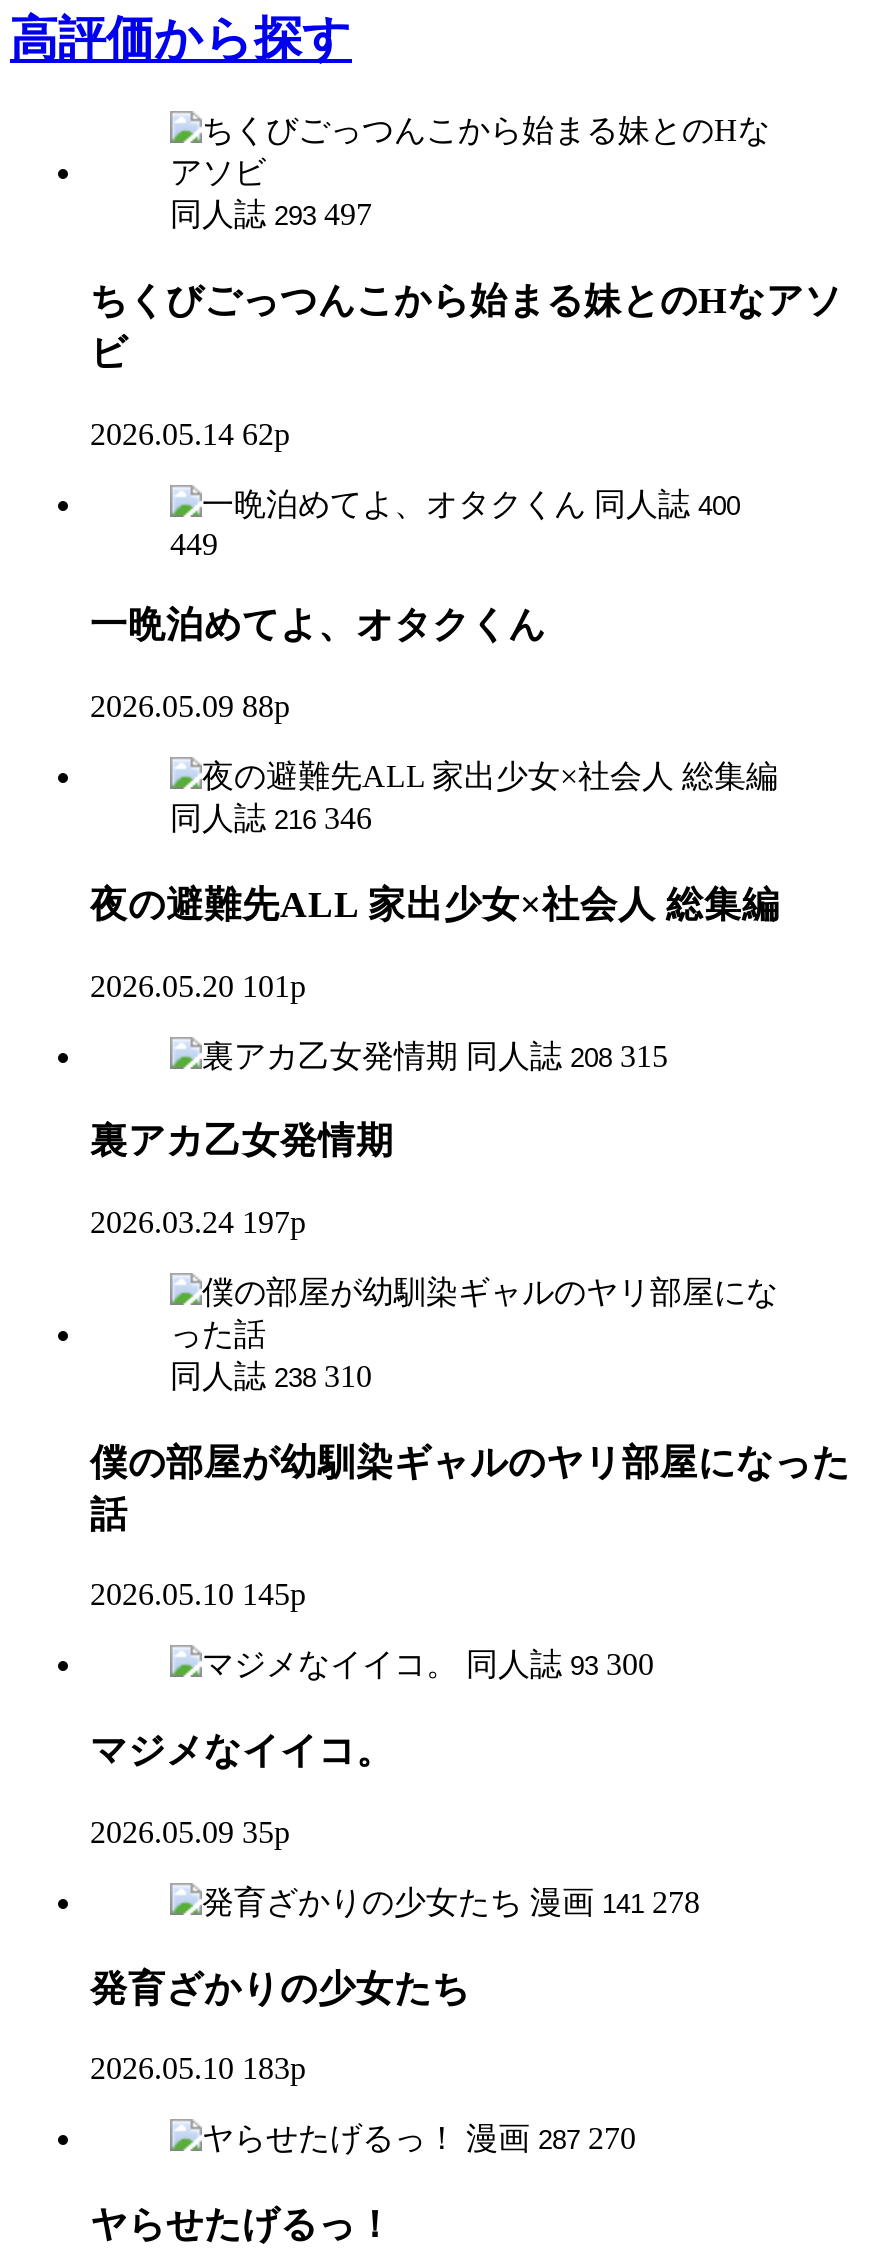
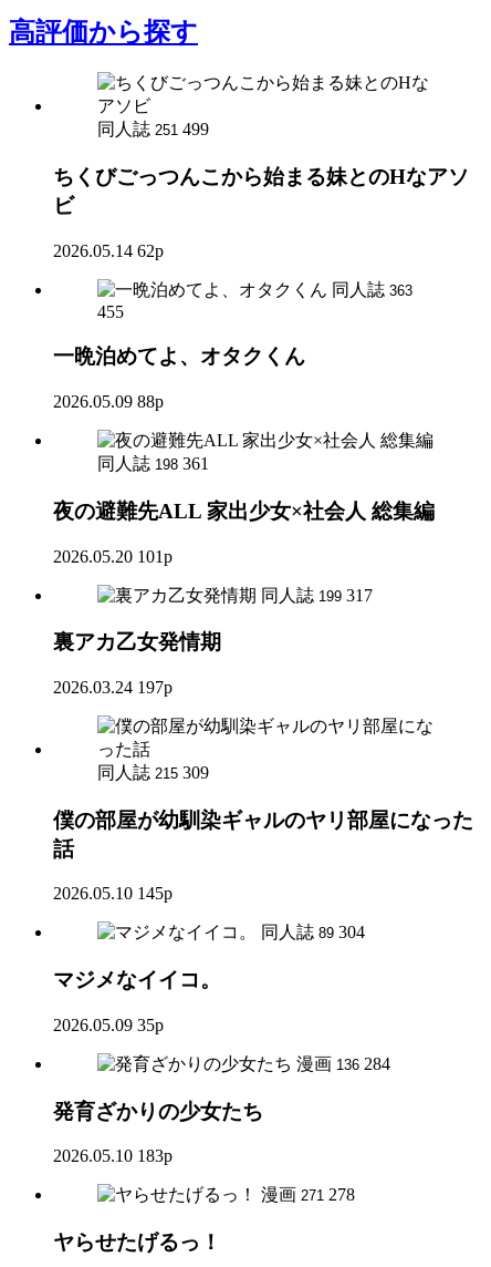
[170,197,372,231] 同人誌 293 497 -> [97,120,209,139] 同人誌 251 499
[594,486,740,520] 同人誌 400 -> [332,280,412,299] 同人誌 363
[170,526,218,560] 449 -> [97,302,124,321] 455
[170,801,372,835] 同人誌 216 346 -> [97,454,209,473] 同人誌 198 361
[466,1038,668,1072] 同人誌 208 315 -> [261,585,373,604] 同人誌 199 317
[170,1359,372,1393] 同人誌 238 310 -> [97,763,209,782] 同人誌 215 309
[466,1648,654,1682] 同人誌 93 300 -> [261,923,365,942] 同人誌 89 304
[530,1885,700,1919] 漫画 141 278 -> [296,1054,390,1073] 漫画 136 284
[466,2121,636,2155] 漫画 287 270 -> [261,1185,355,1204] 漫画 271 278

